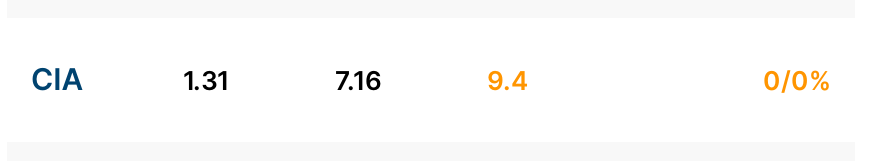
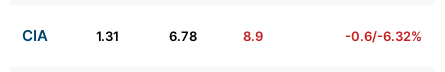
[335,63,381,95] 7.16 -> [169,28,197,44] 6.78
[487,63,529,95] 9.4 -> [243,28,263,44] 8.9
[763,63,831,95] 0/0% -> [345,28,422,44] -0.6/-6.32%

